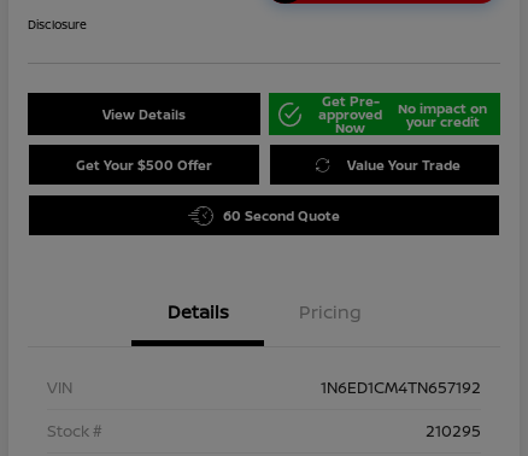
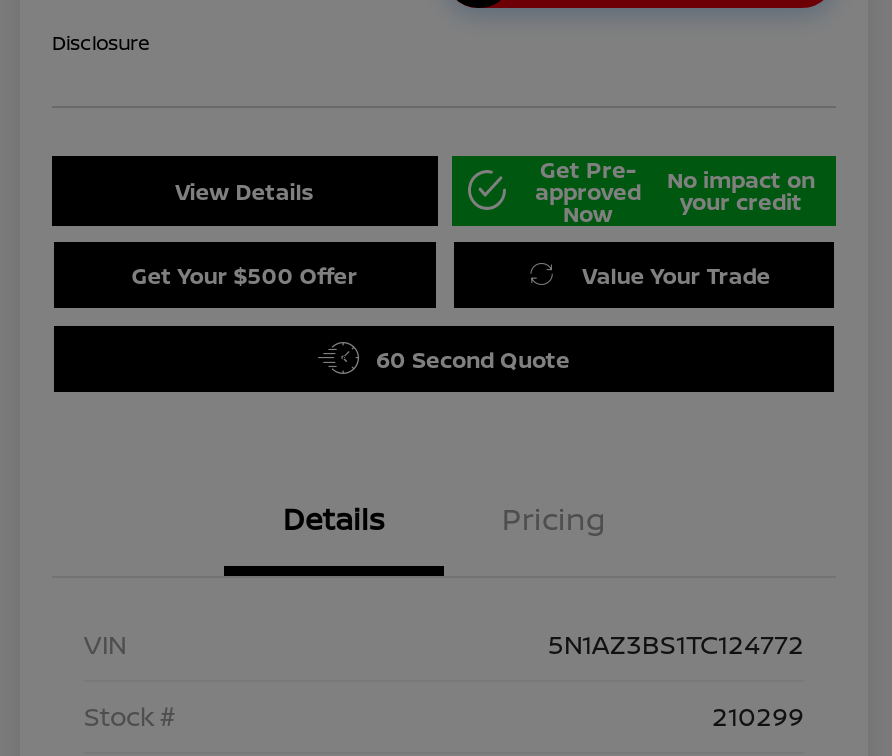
[321,377,481,399] 1N6ED1CM4TN657192 -> [548,625,804,661] 5N1AZ3BS1TC124772
[426,420,481,442] 210295 -> [712,697,804,733] 210299

